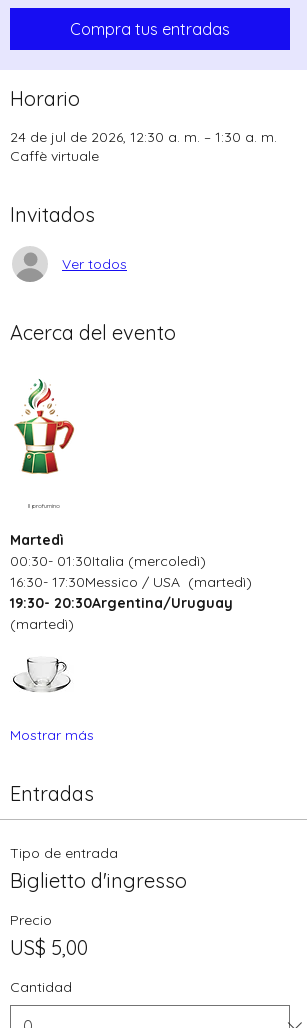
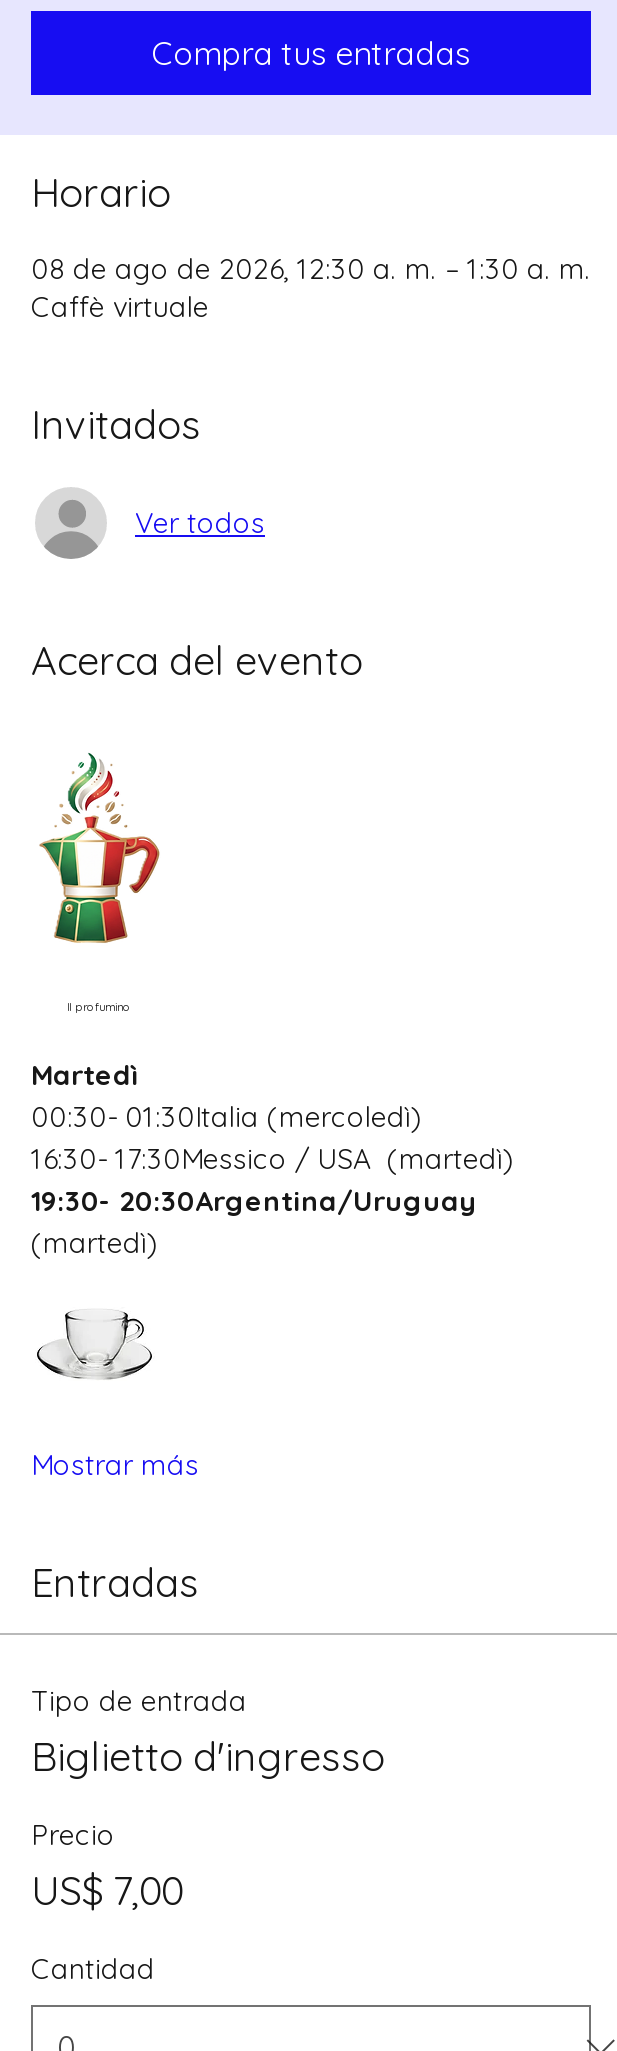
[10,128,277,146] 24 de jul de 2026, 12:30 a. m. – 1:30 a. m. -> [31,251,591,287] 08 de ago de 2026, 12:30 a. m. – 1:30 a. m.
[10,935,88,960] US$ 5,00 -> [31,1865,183,1915] US$ 7,00

